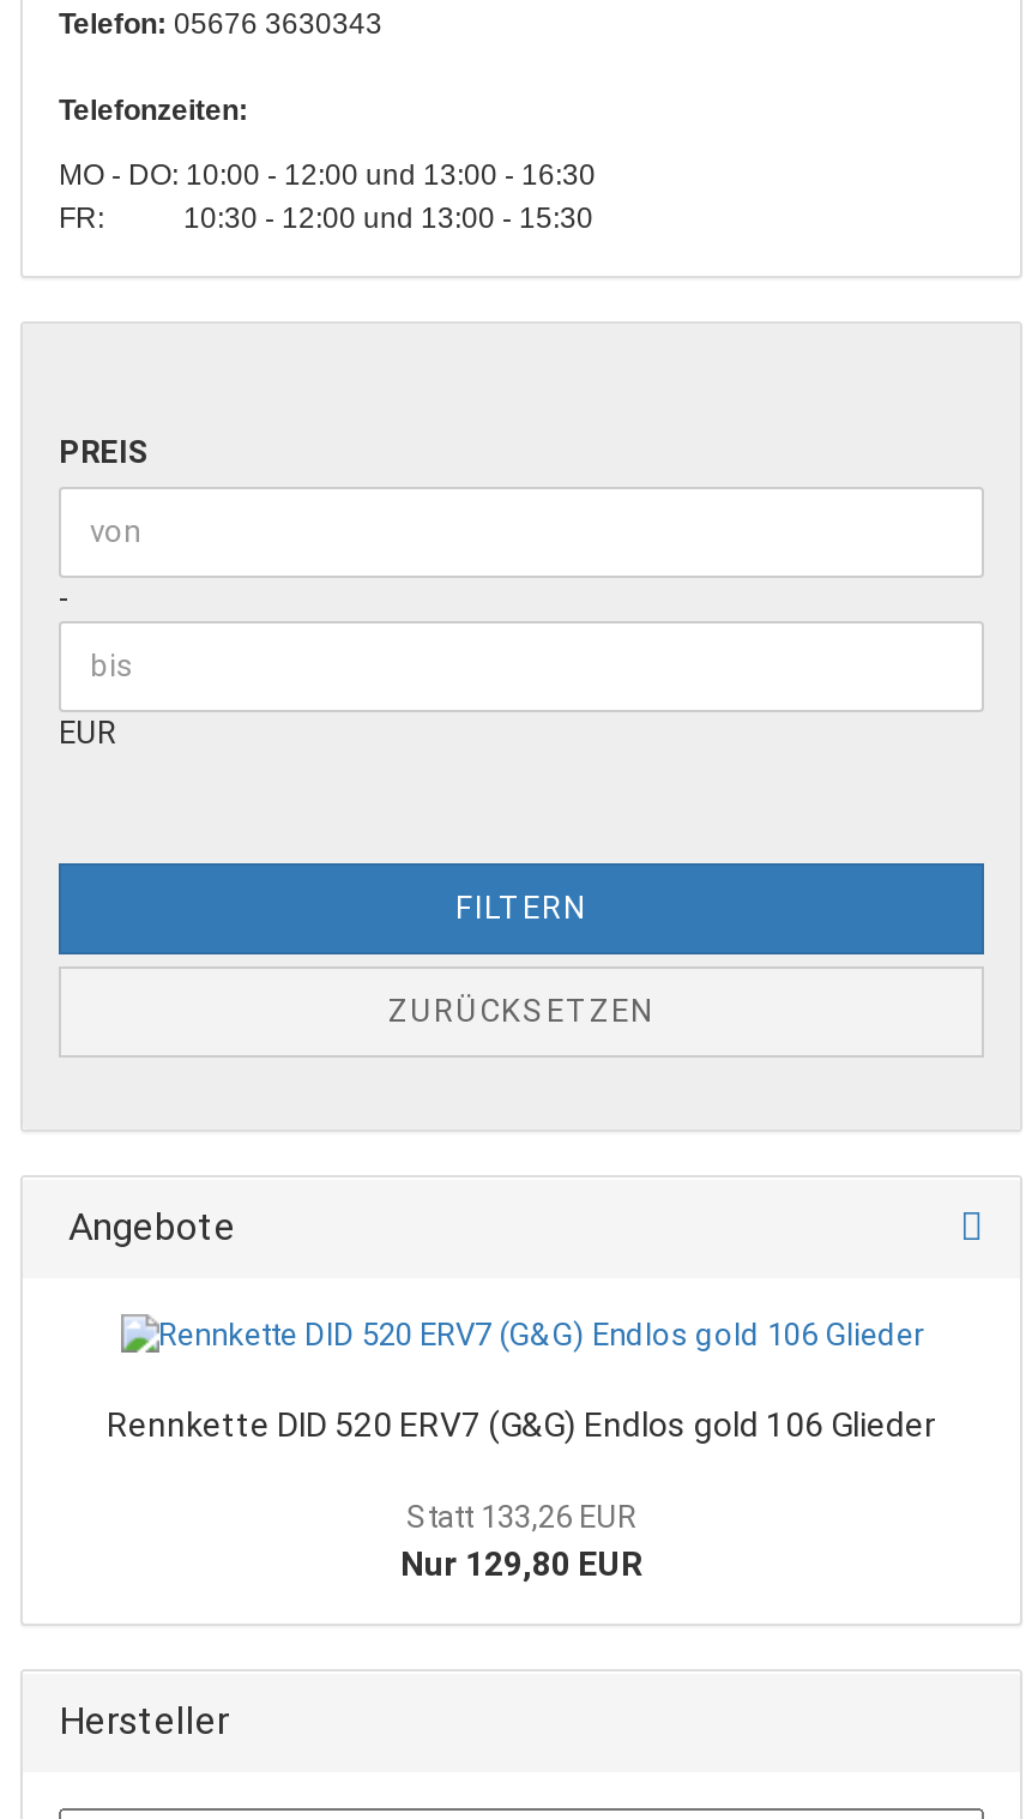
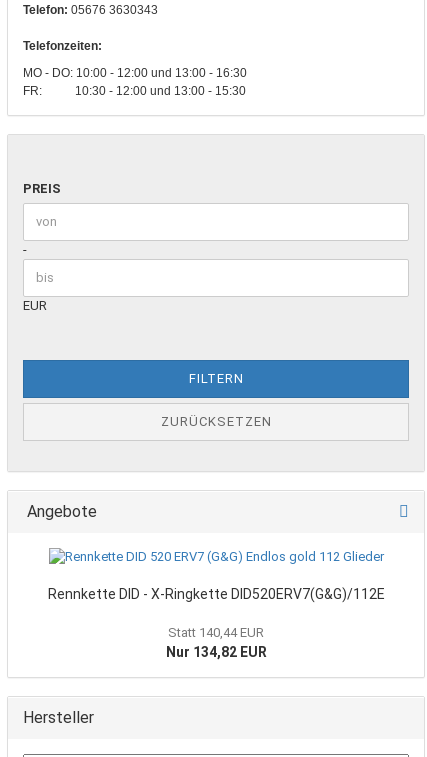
[107,1404,936,1443] Rennkette DID 520 ERV7 (G&G) Endlos gold 106 Glieder -> [47,586,384,602] Rennkette DID - X-Ringkette DID520ERV7(G&G)/112E
[400,1498,642,1582] Statt 133,26 EUR | Nur 129,80 EUR -> [165,625,266,660] Statt 140,44 EUR | Nur 134,82 EUR

